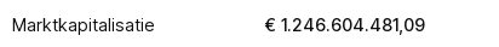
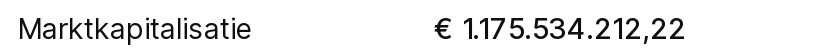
[264,14,425,35] €1.246.604.481,09 -> [434,11,686,45] €1.175.534.212,22

